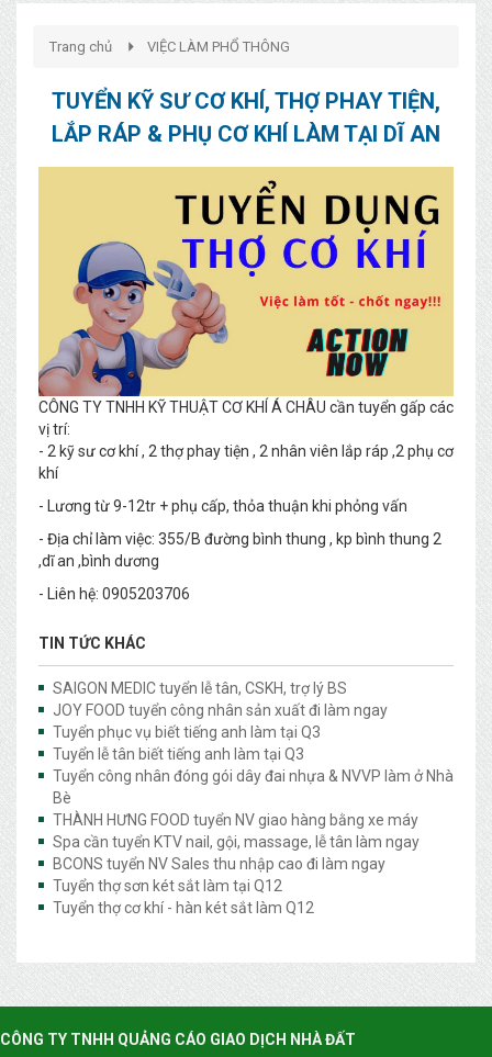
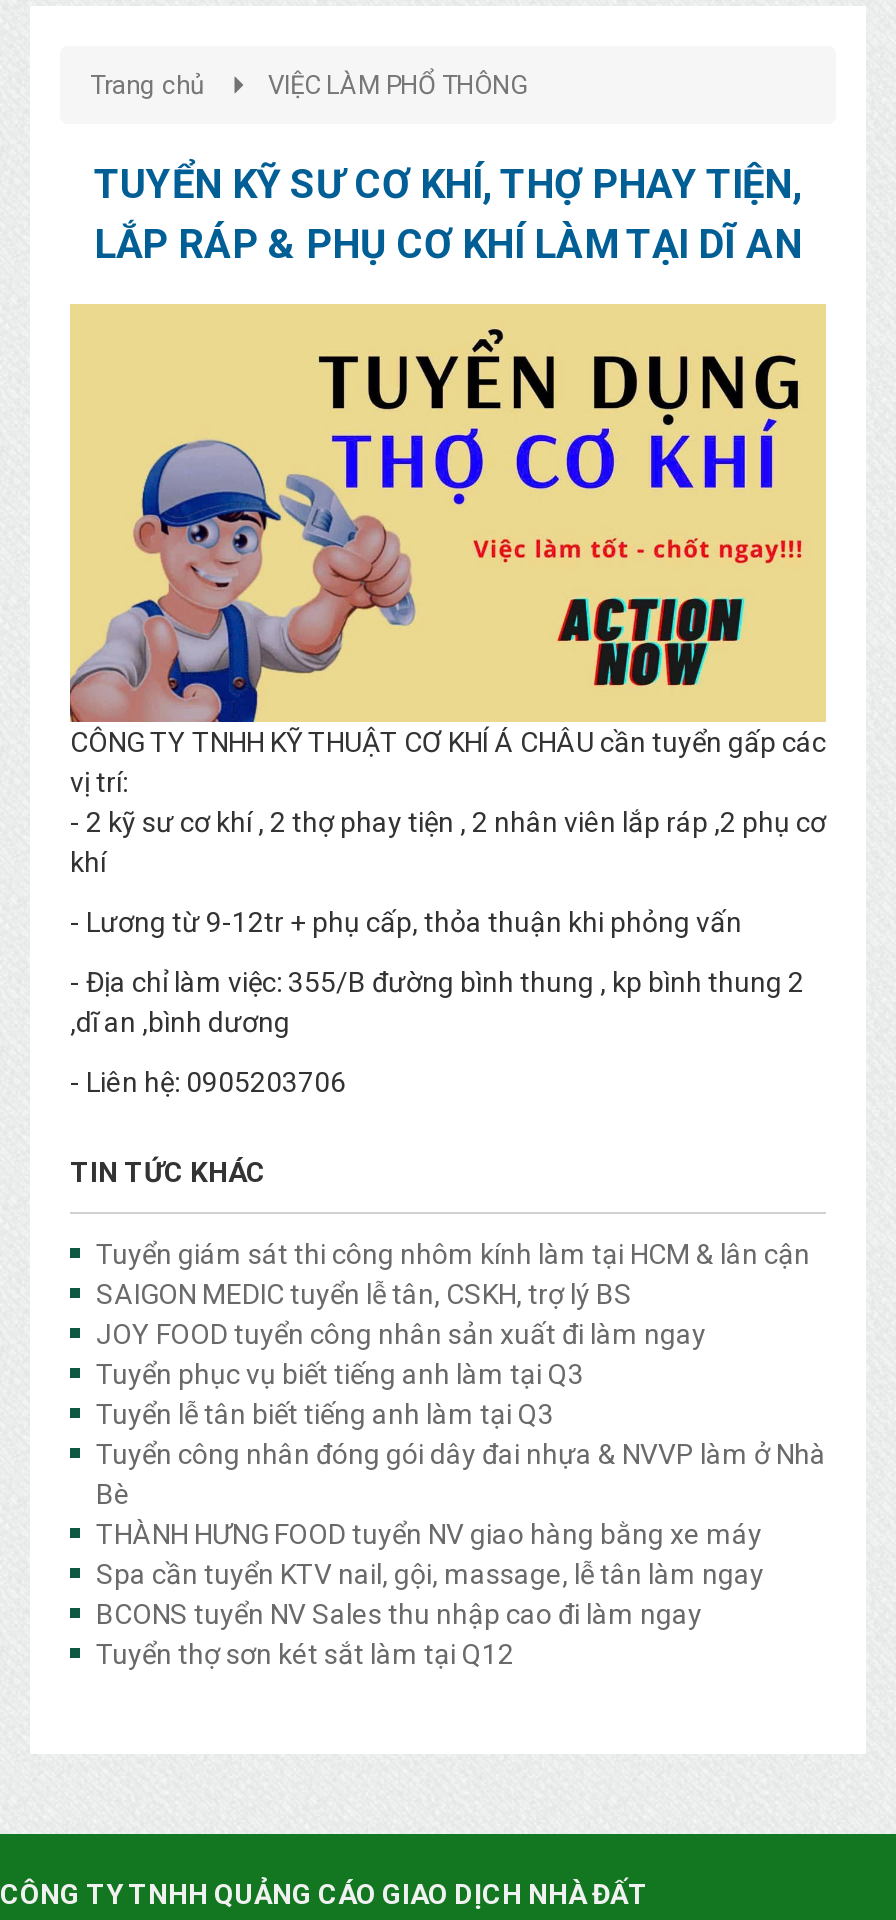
none -> [96,1239,810,1271] Tuyển giám sát thi công nhôm kính làm tại HCM & lân cận
moved [53,680,454,895] -> [96,1279,826,1671]: SAIGON MEDIC tuyển lễ tân, CSKH, trợ lý BS | JOY FOOD tuyển công nhân sản xuất đi làm ngay | Tuyển phục vụ biết tiếng anh làm tại Q3 | ... | BCONS tuyển NV Sales thu nhập cao đi làm ngay | Tuyển thợ sơn két sắt làm tại Q12
[53,899,314,917] Tuyển thợ cơ khí - hàn két sắt làm Q12 -> none

